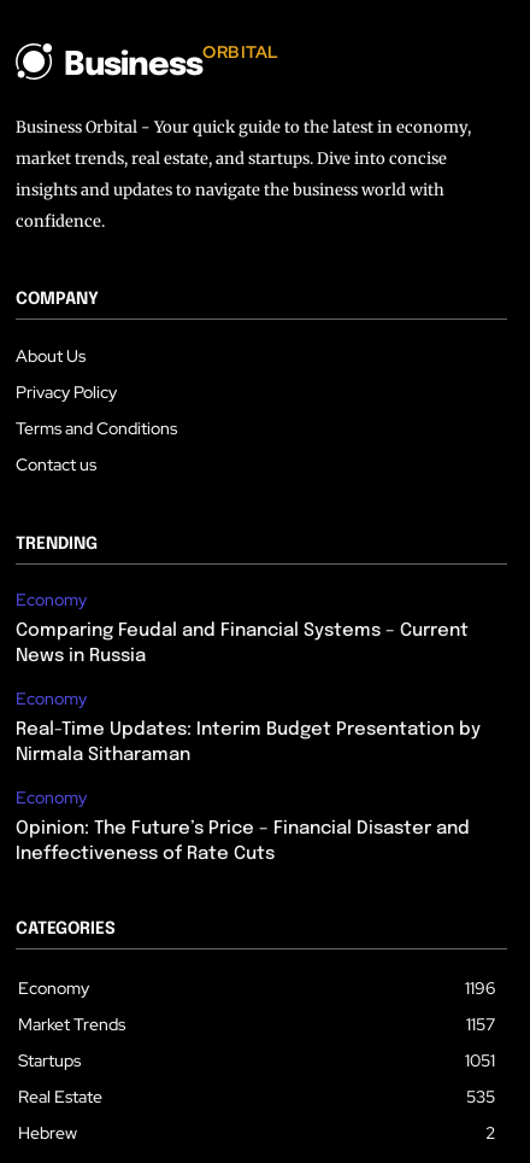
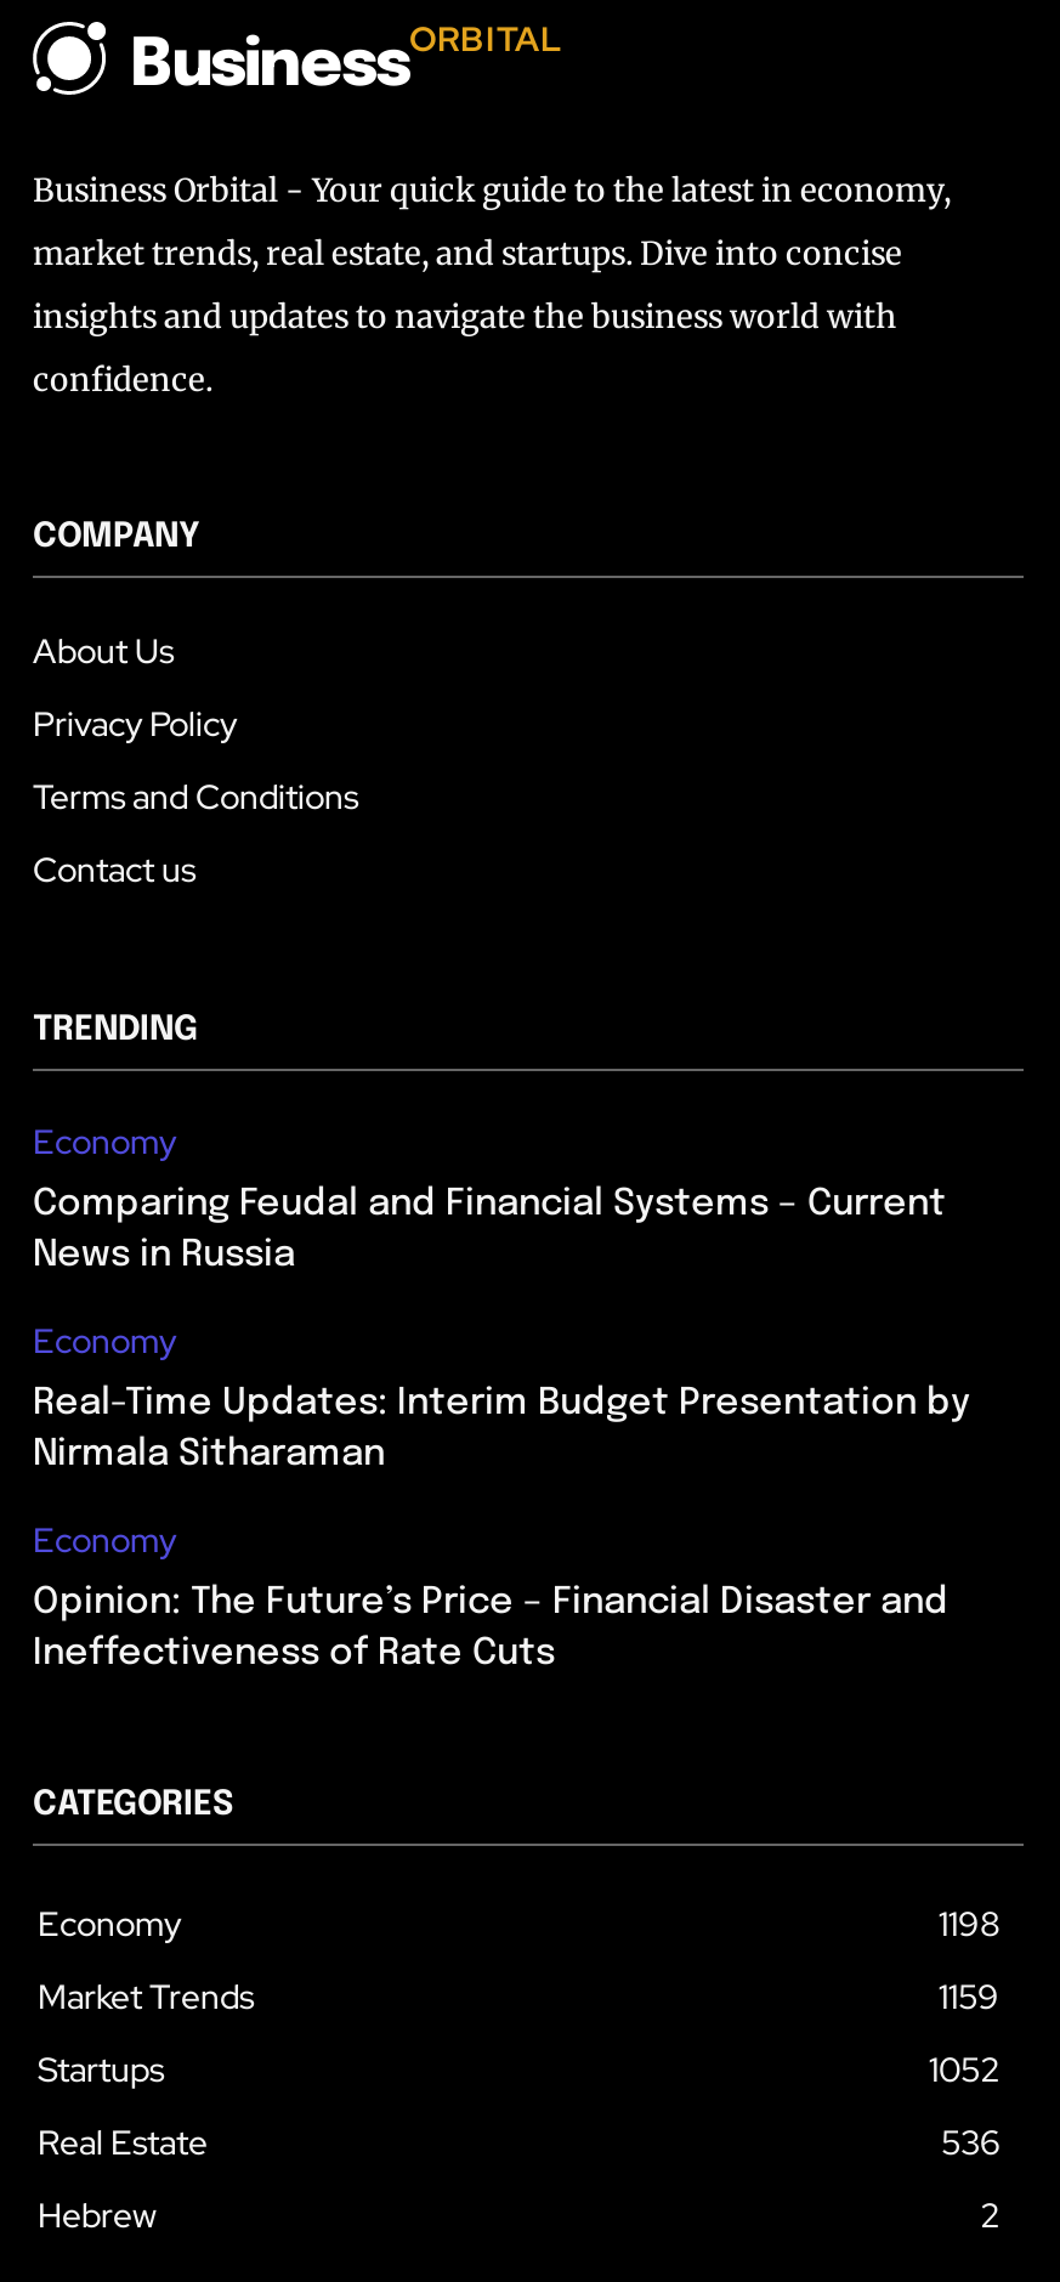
[465,977,495,999] 1196 -> [939,1901,999,1945] 1198
[466,1013,495,1035] 1157 -> [939,1974,999,2018] 1159
[465,1049,495,1071] 1051 -> [929,2047,999,2091] 1052
[466,1086,495,1107] 535 -> [941,2120,999,2164] 536

